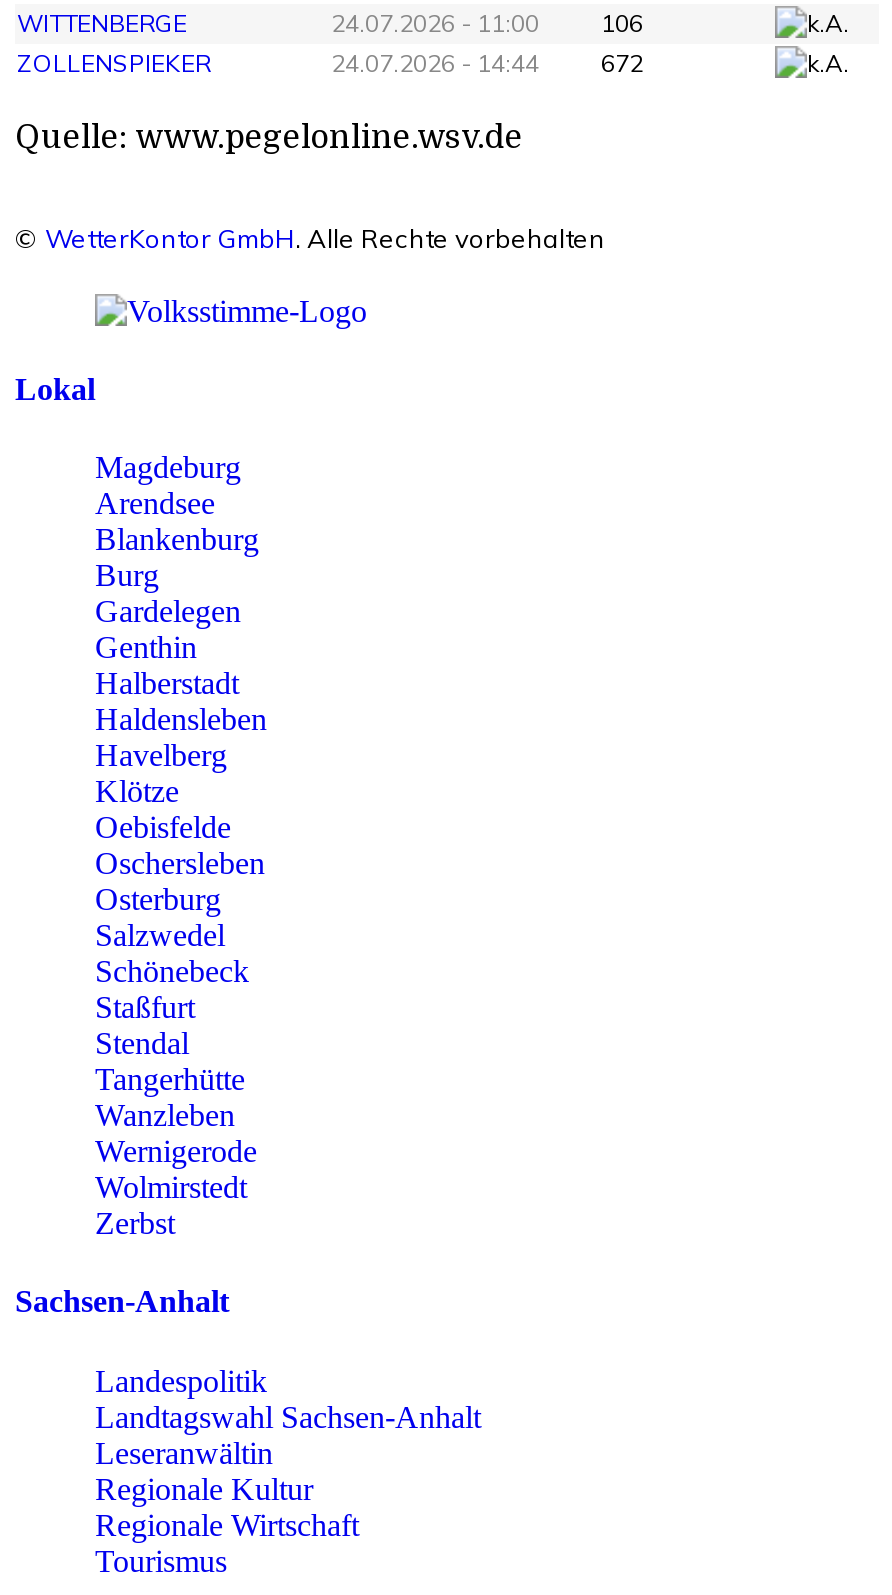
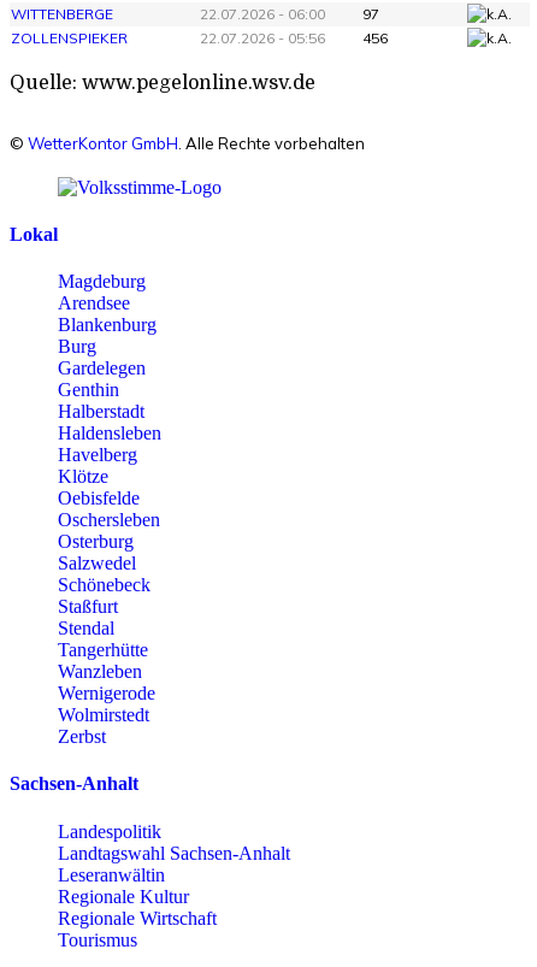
[331,7,539,37] 24.07.2026 - 11:00 -> [200,4,325,23] 22.07.2026 - 06:00
[601,7,643,37] 106 -> [362,4,379,23] 97
[331,47,539,77] 24.07.2026 - 14:44 -> [200,29,325,47] 22.07.2026 - 05:56
[601,47,643,77] 672 -> [362,29,388,47] 456

